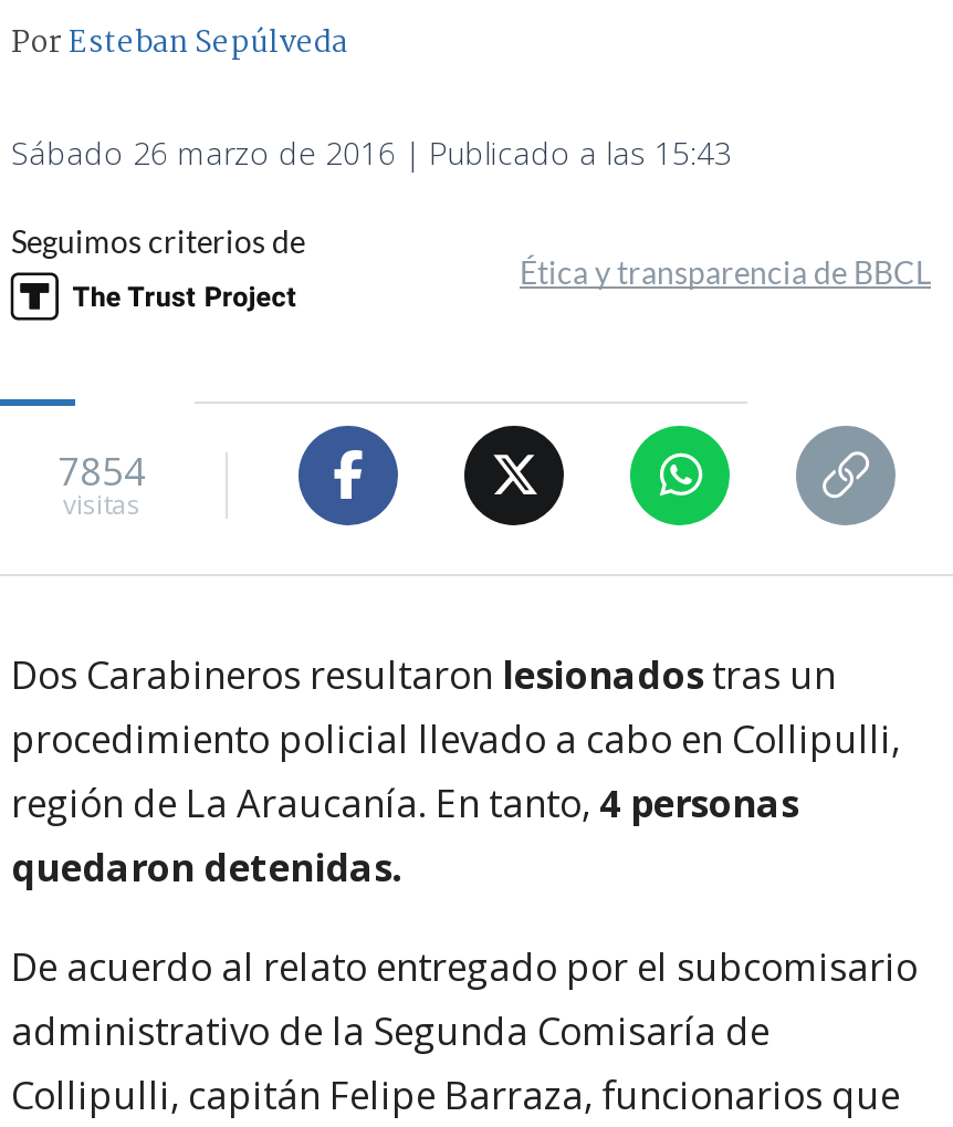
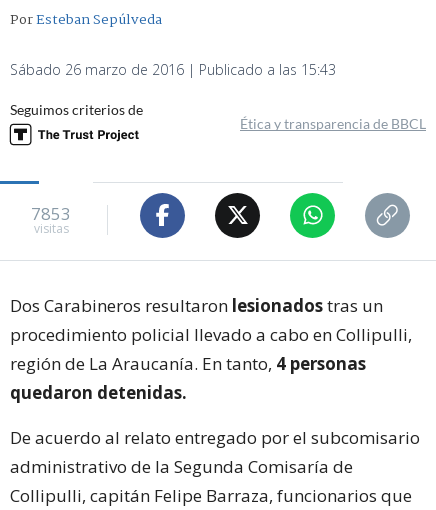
[57,446,146,497] 7854 -> [31,202,71,225] 7853

